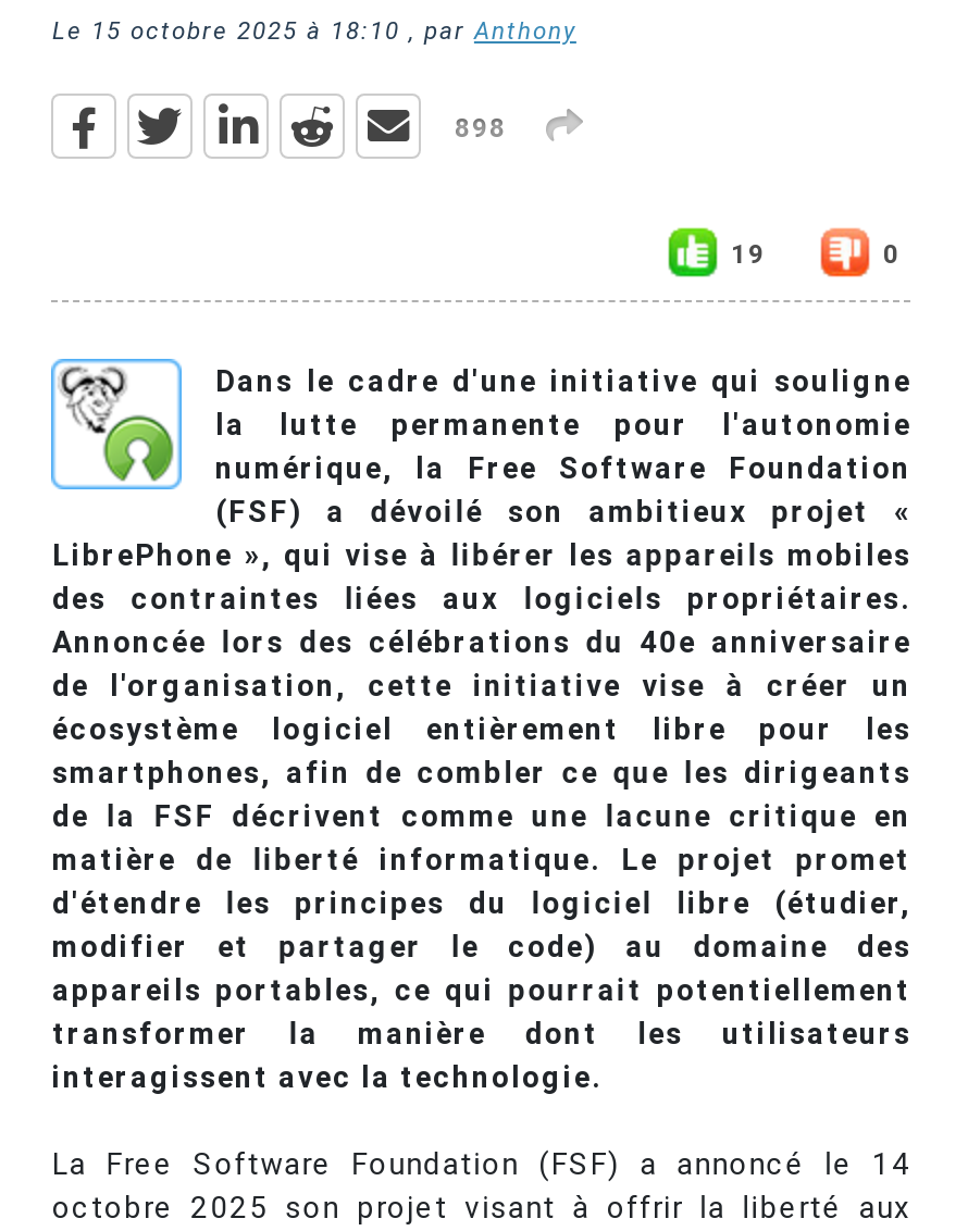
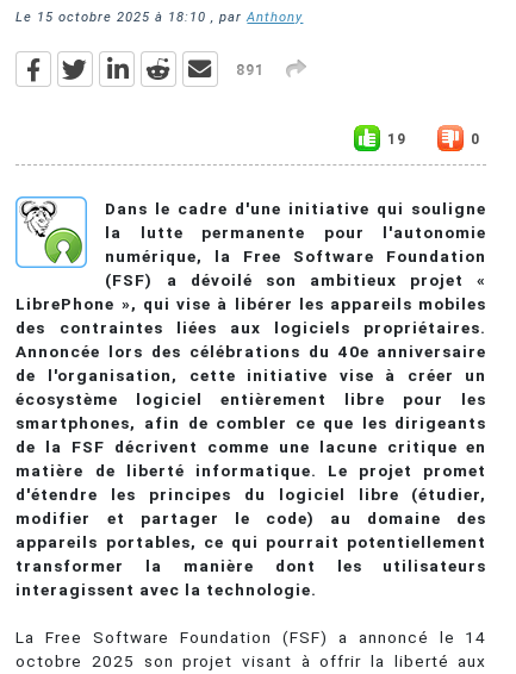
[454,114,507,144] 898 -> [236,62,265,79] 891

